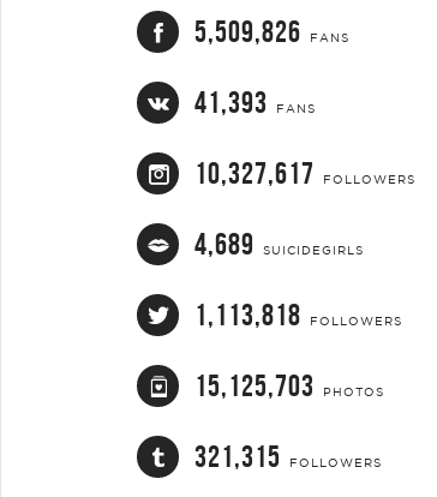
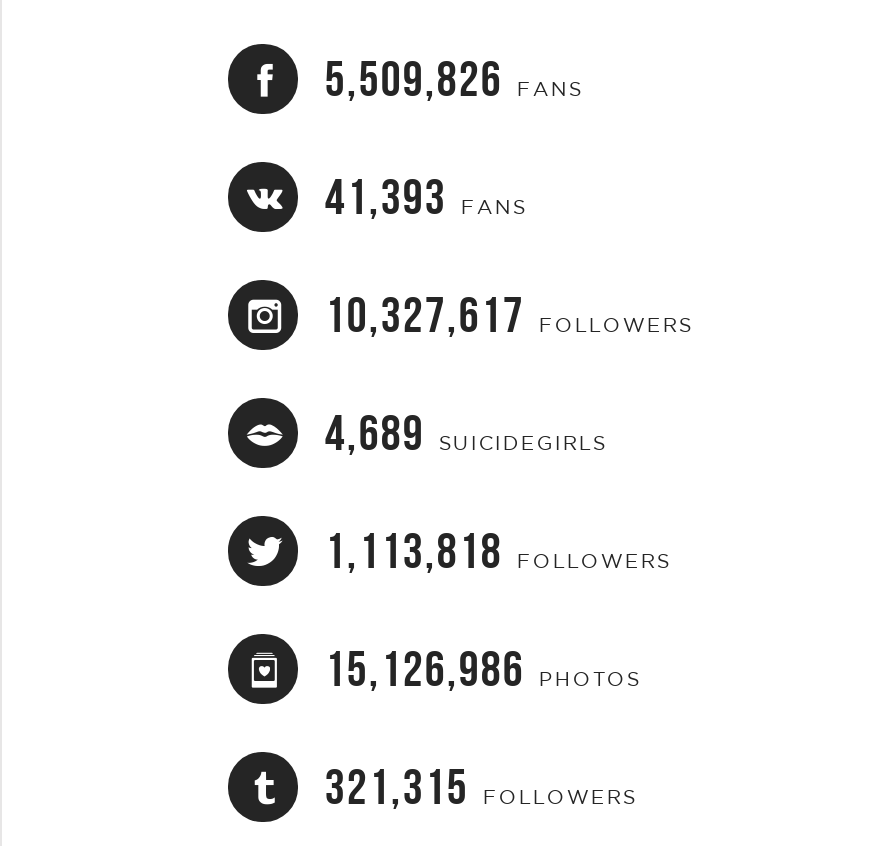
[195,370,385,402] 15,125,703 PHOTOS -> [325,642,641,696] 15,126,986 PHOTOS

